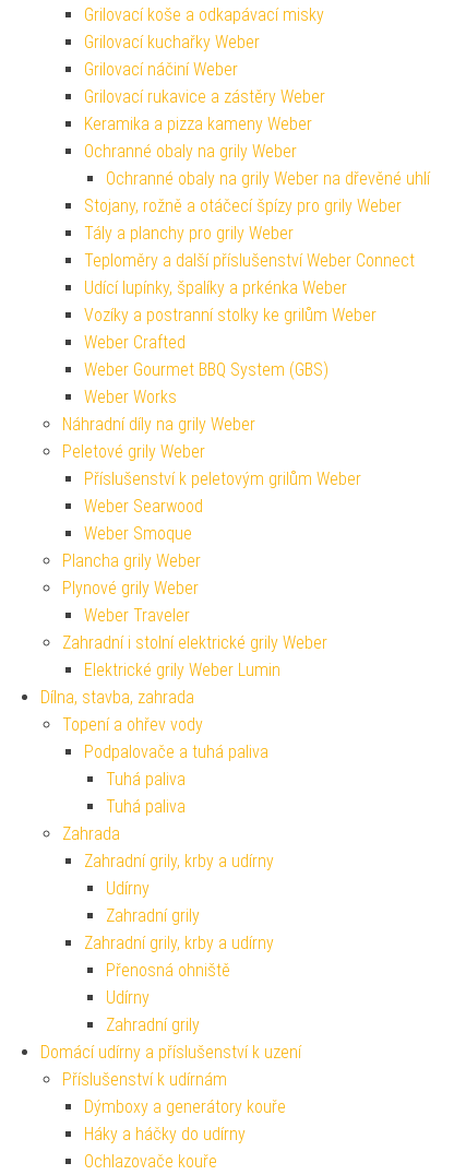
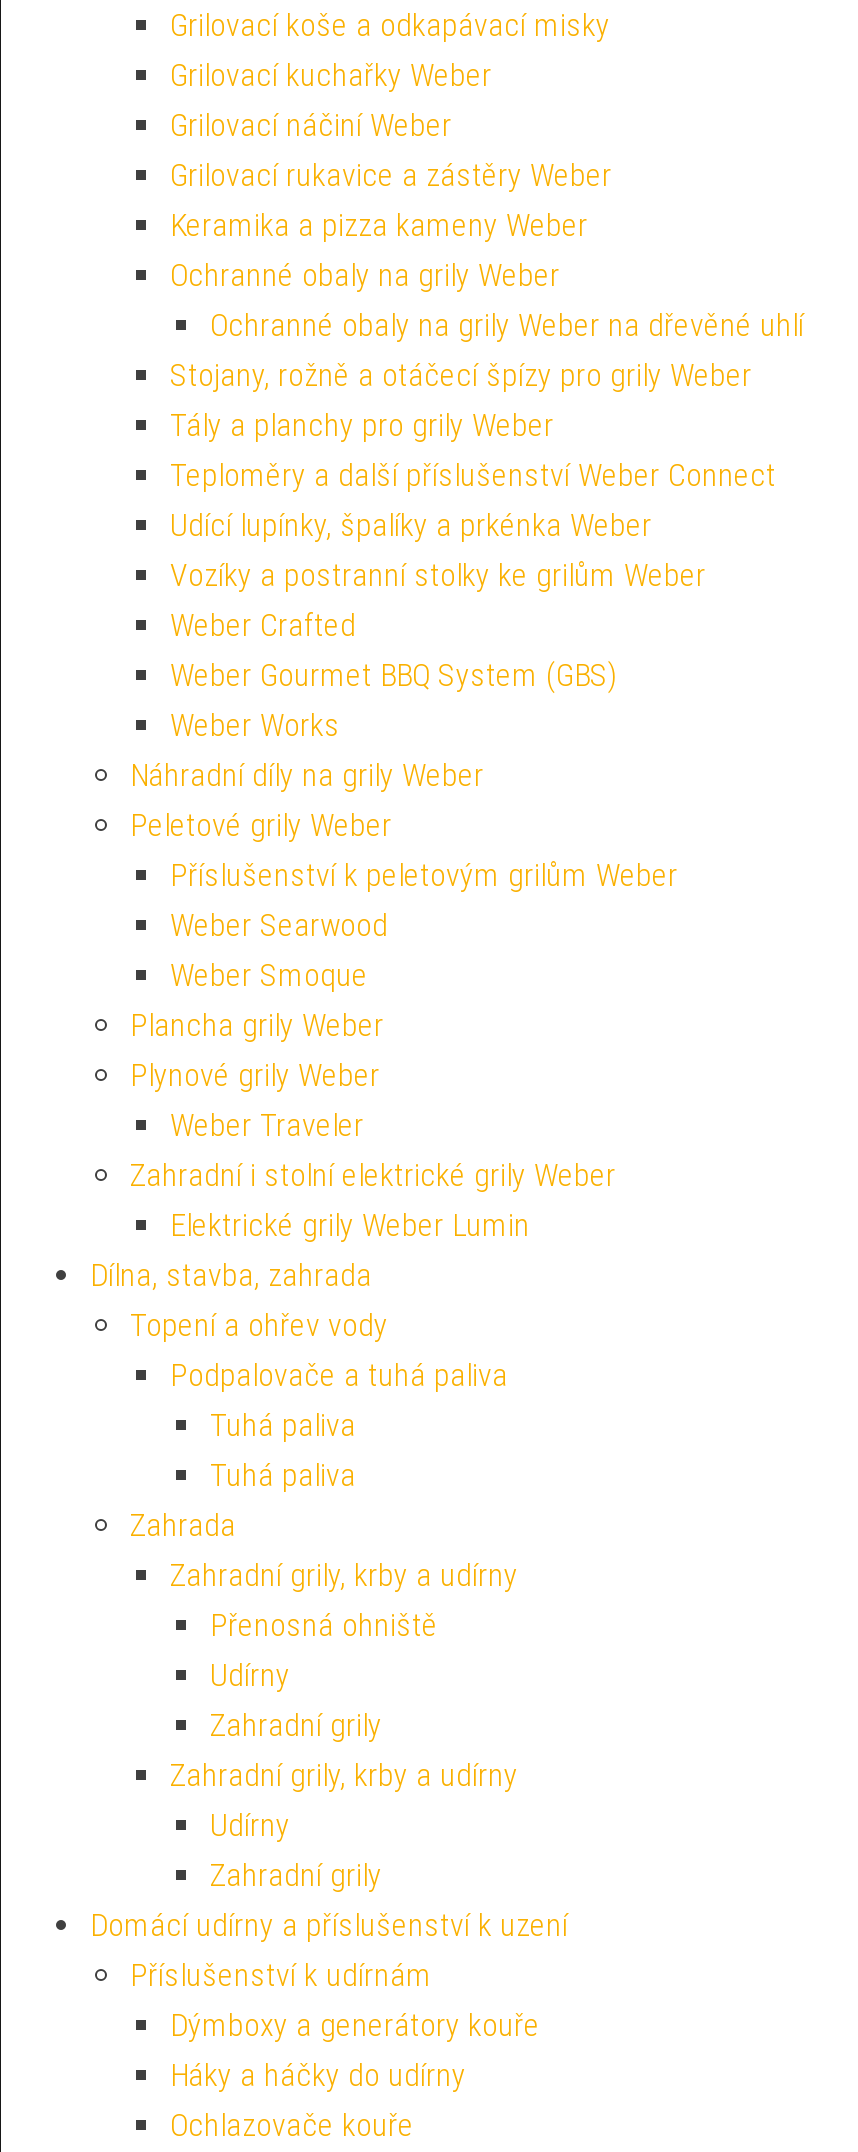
moved [84,877,274,953] -> [170,1657,518,1795]: Udírny | Zahradní grily | Zahradní grily, krby a udírny
moved [106,959,230,980] -> [210,1607,438,1645]: Přenosná ohniště

